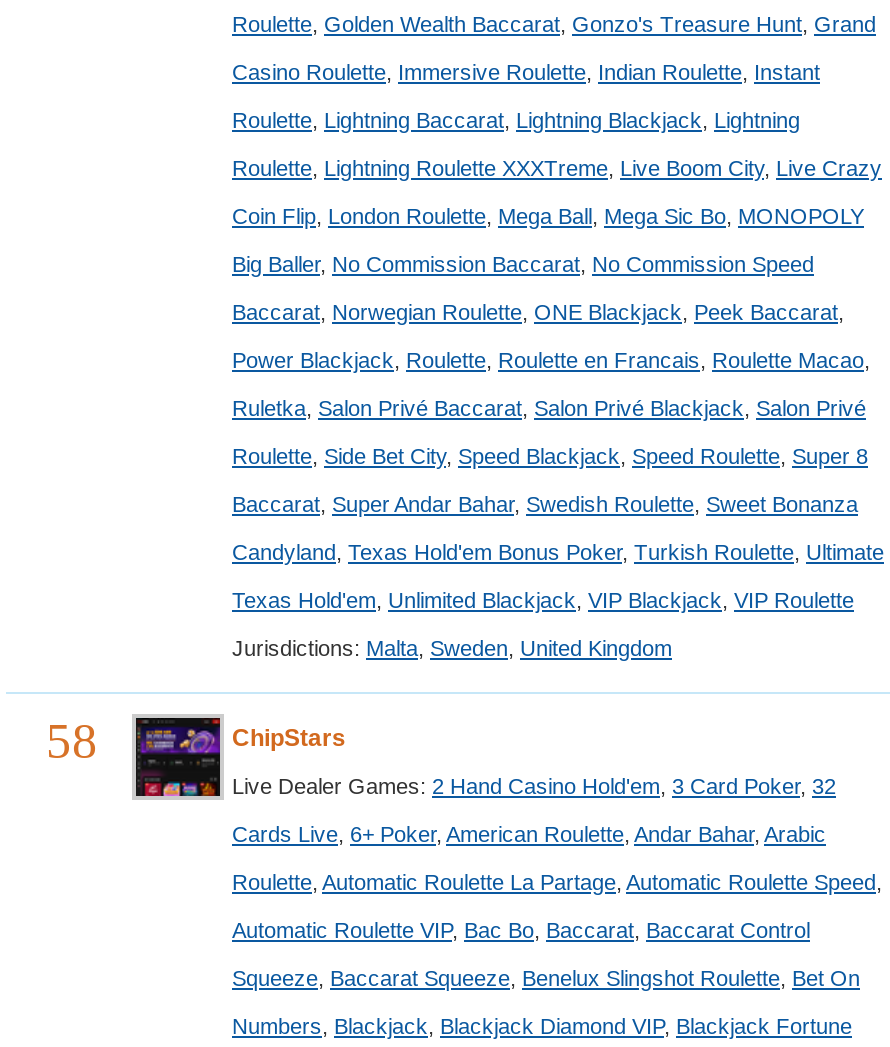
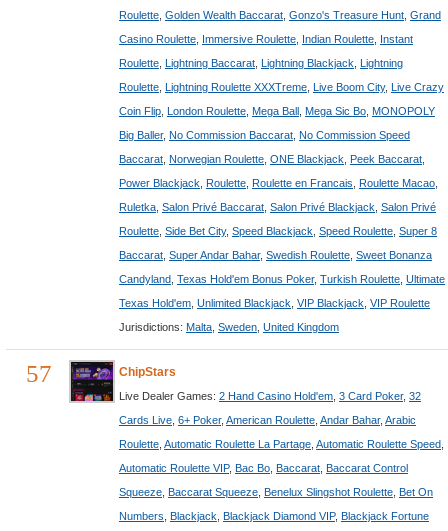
[46,714,98,768] 58 -> [26,360,52,387] 57

